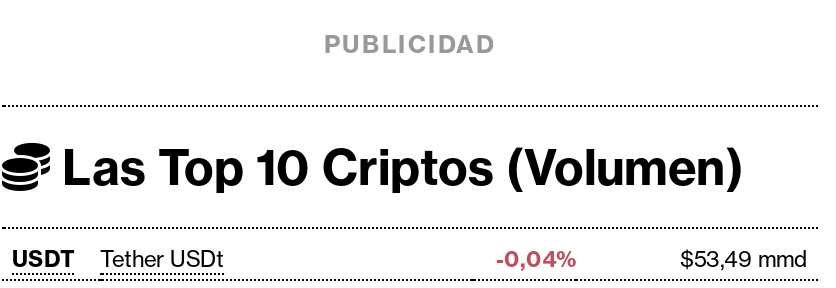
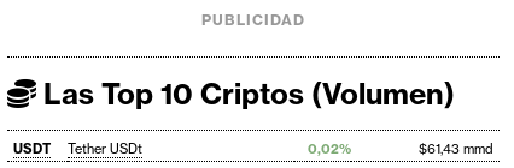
[496,245,576,273] -0,04% -> [308,141,351,157] 0,02%
[680,245,808,273] $53,49 mmd -> [419,141,493,157] $61,43 mmd

